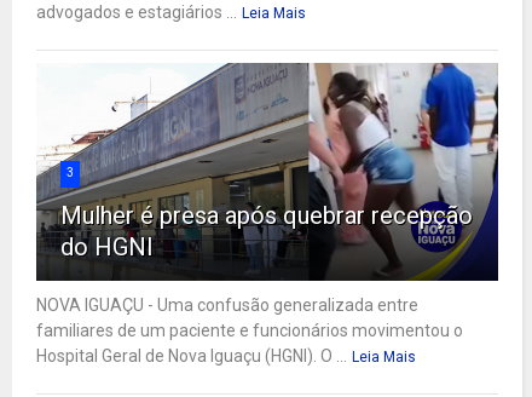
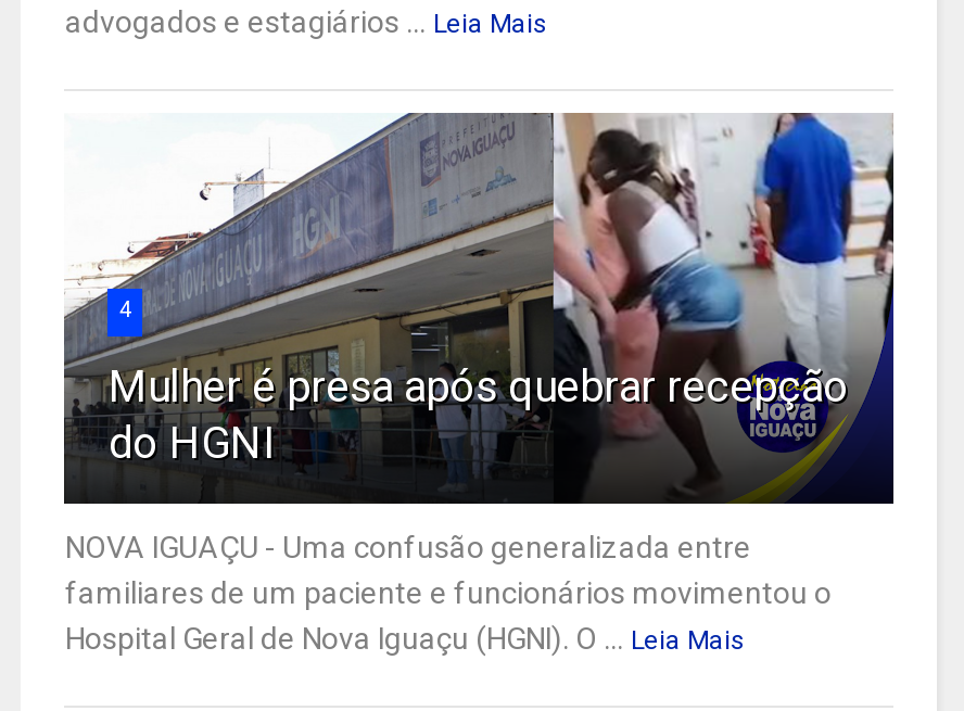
[67,166,74,180] 3 -> [119,299,132,322] 4

